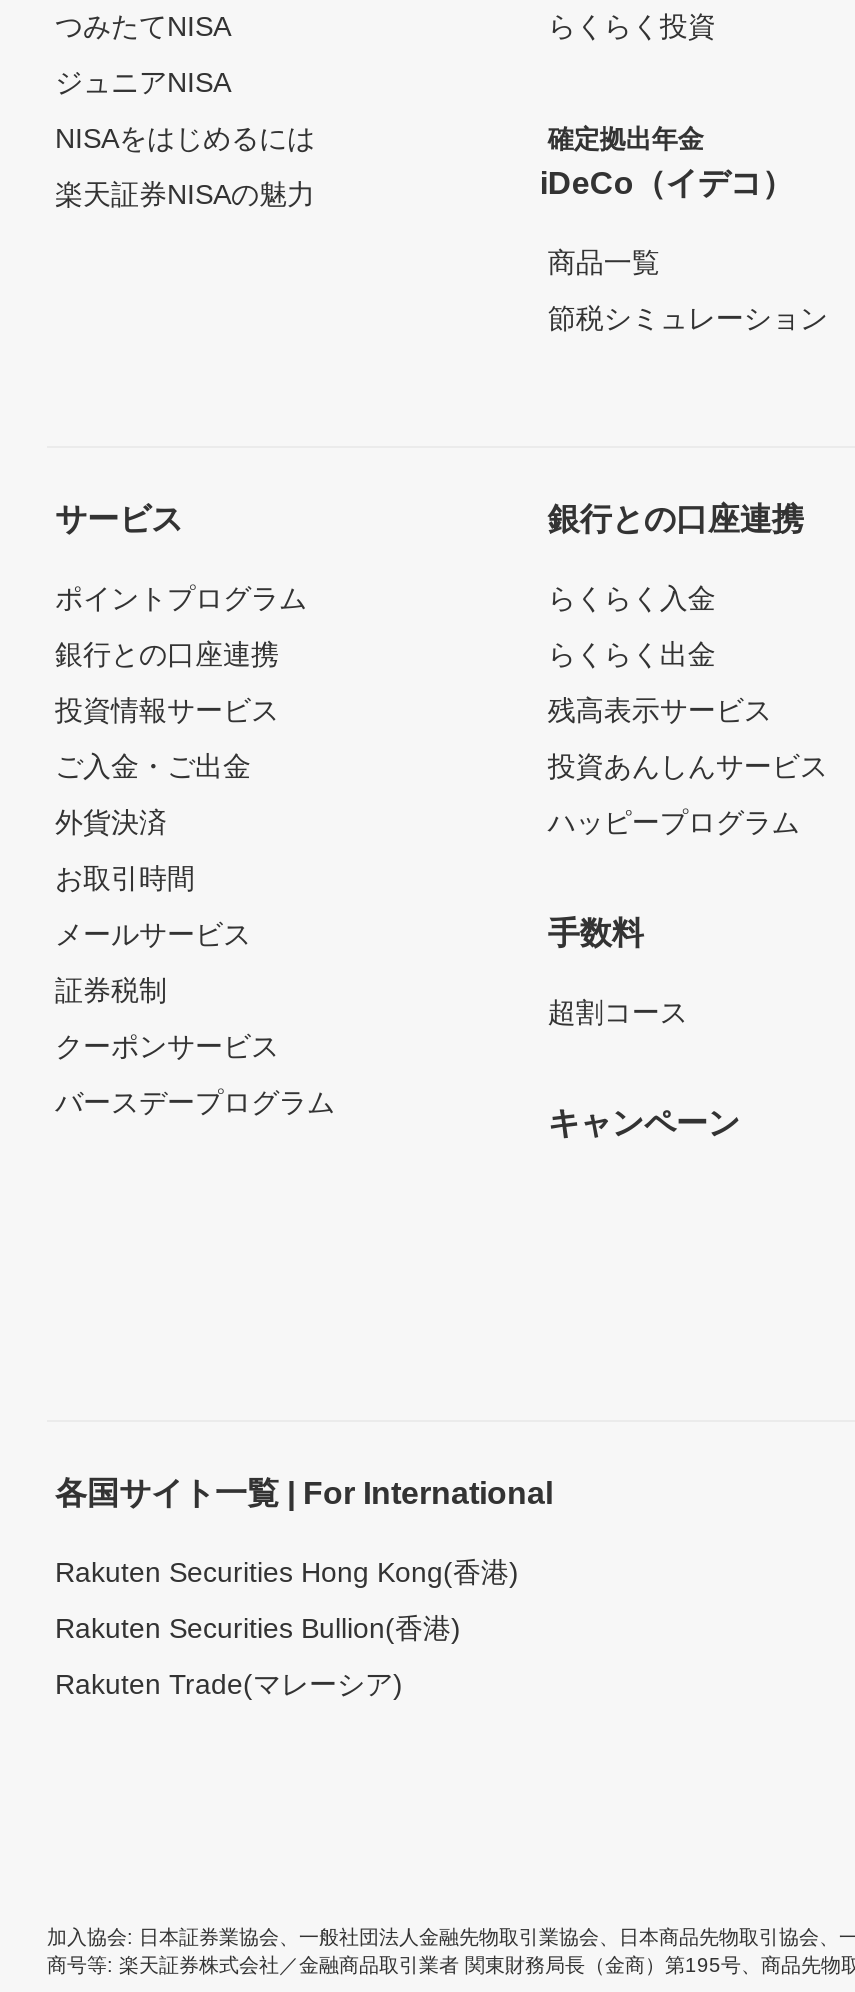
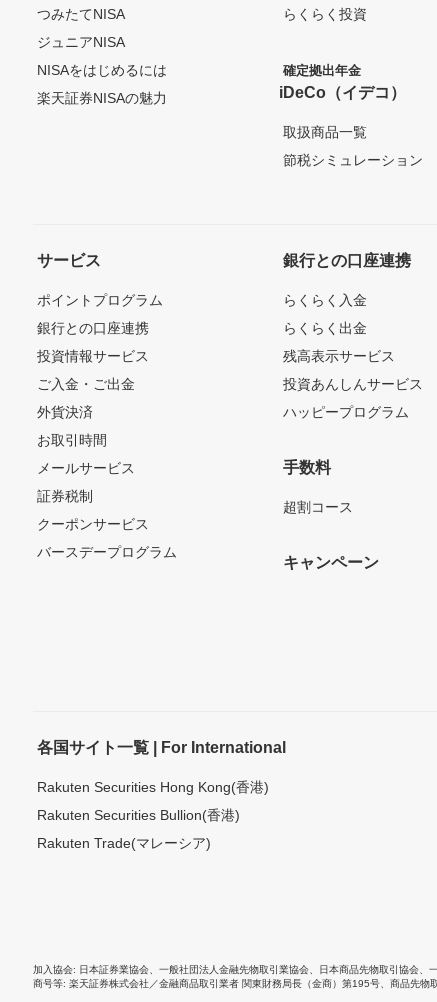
[548,246,660,278] 商品一覧 -> [283,124,367,140] 取扱商品一覧

